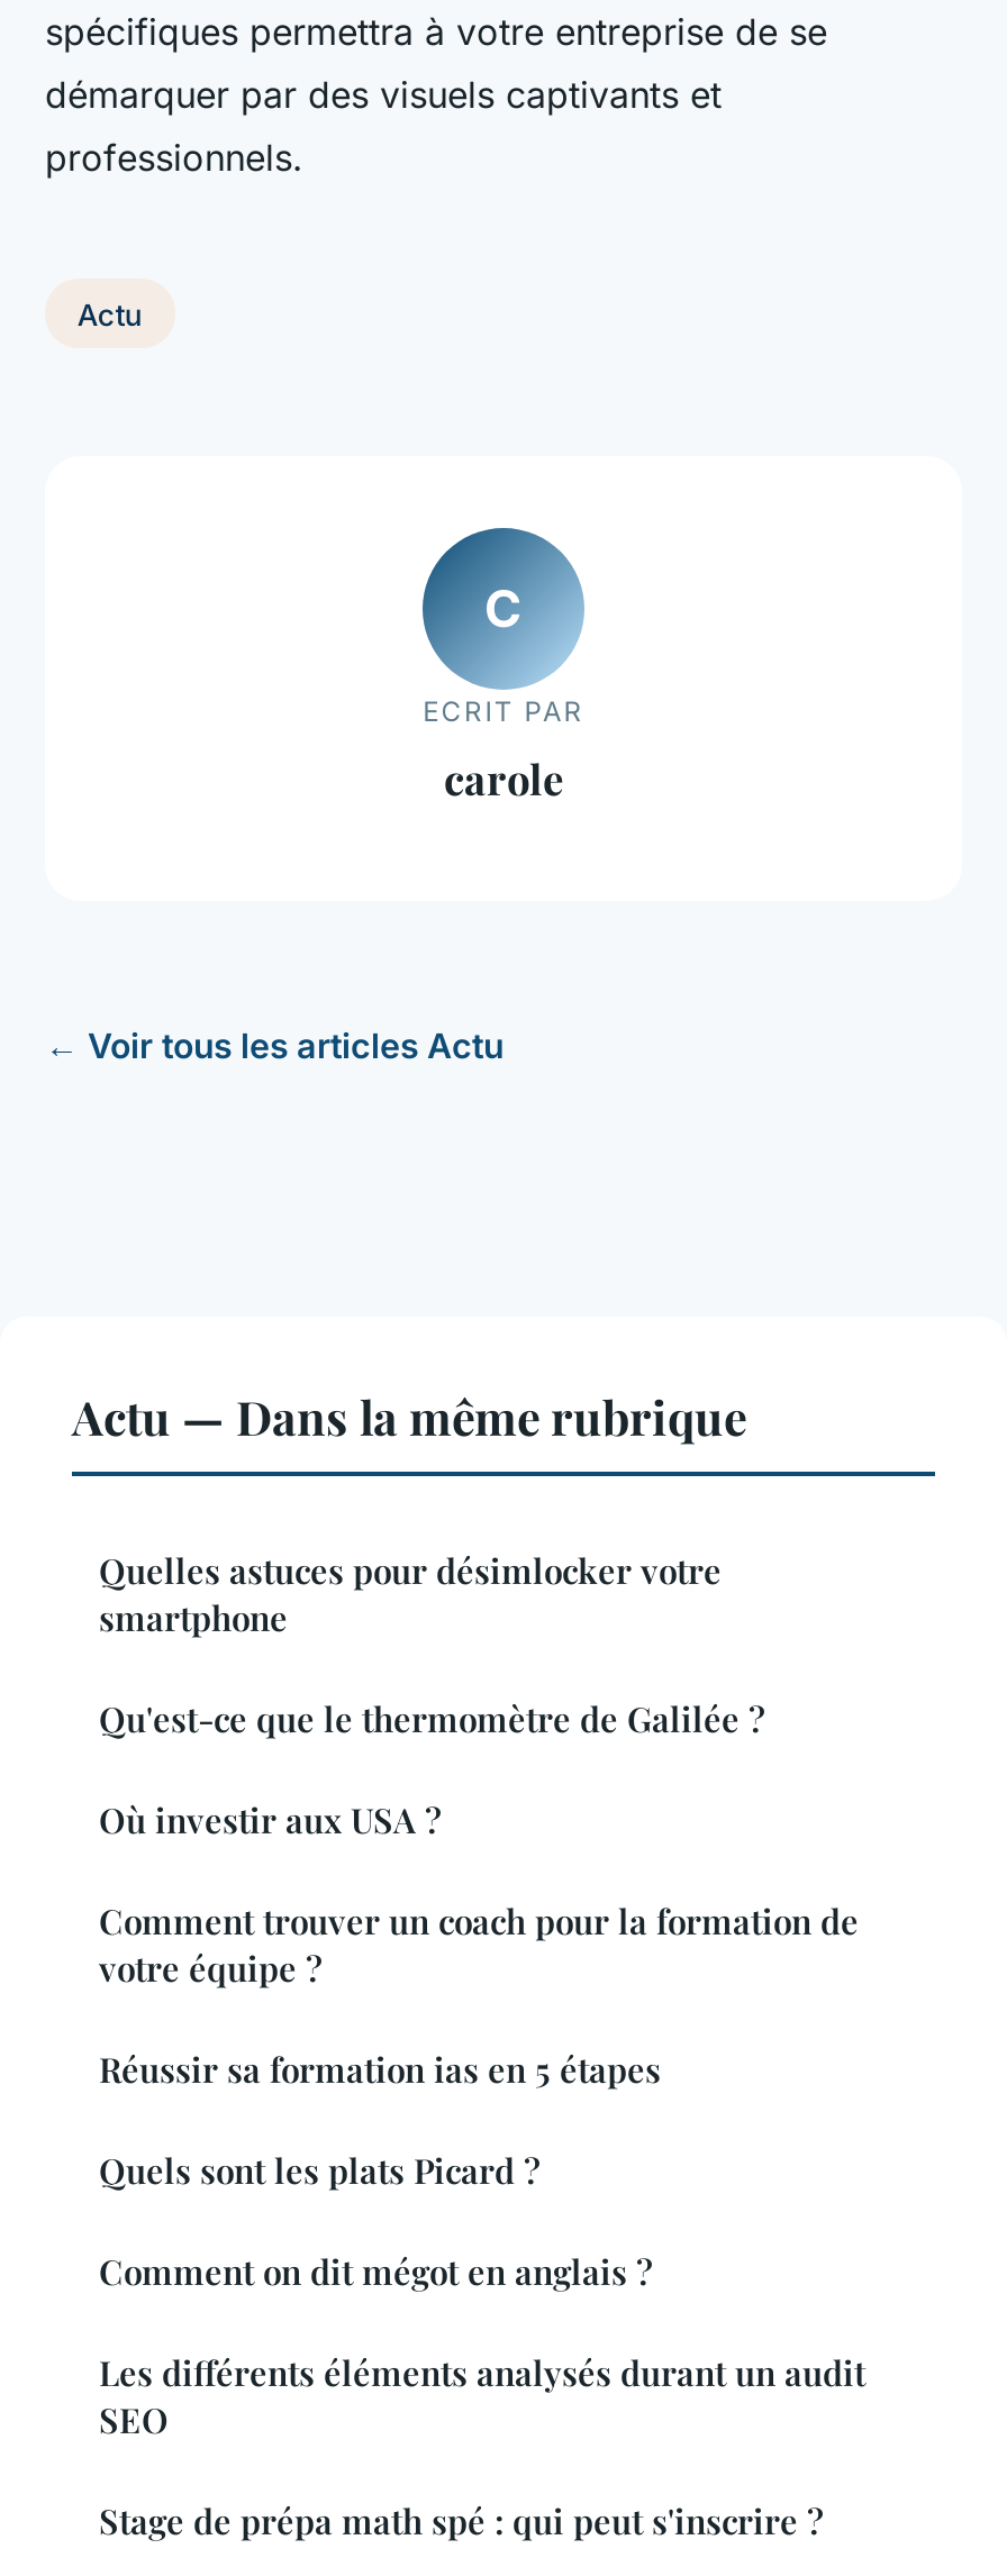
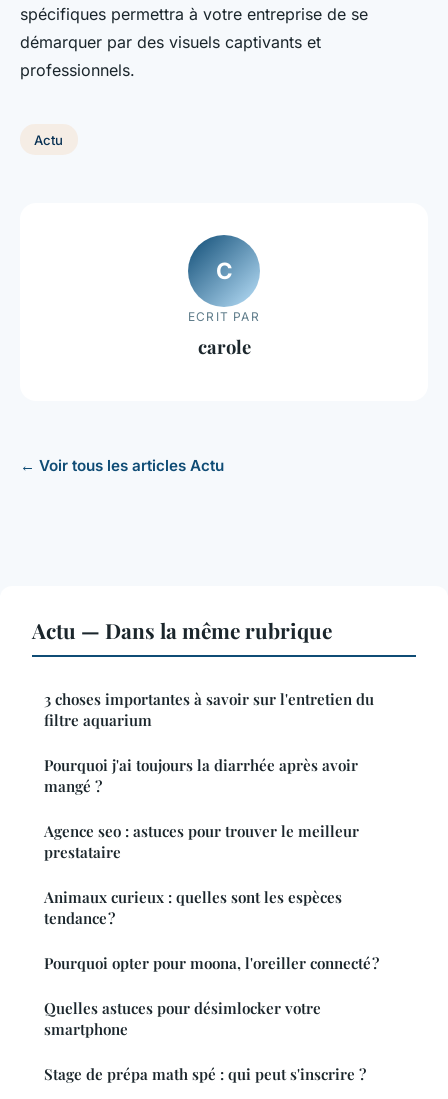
none -> [44,689,379,973] 3 choses importantes à savoir sur l'entretien du | filtre aquarium | Pourquoi j'ai toujours la diarrhée après avoir | mangé ? | Agence seo : astuces pour trouver le meilleur | prestataire | Animaux curieux : quelles sont les espèces | tendance ? | Pourquoi opter pour moona, l'oreiller connecté ?
moved [99,1548,722,1640] -> [44,998,321,1039]: Quelles astuces pour désimlocker votre | smartphone
[99,1696,865,2442] Qu'est-ce que le thermomètre de Galilée ? | Où investir aux USA ? | Comment trouver un coach pour la formation de | votre équipe ? | Réussir sa formation ias en 5 étapes | Quels sont les plats Picard ? | Comment on dit mégot en anglais ? | Les différents éléments analysés durant un audit | SEO -> none

